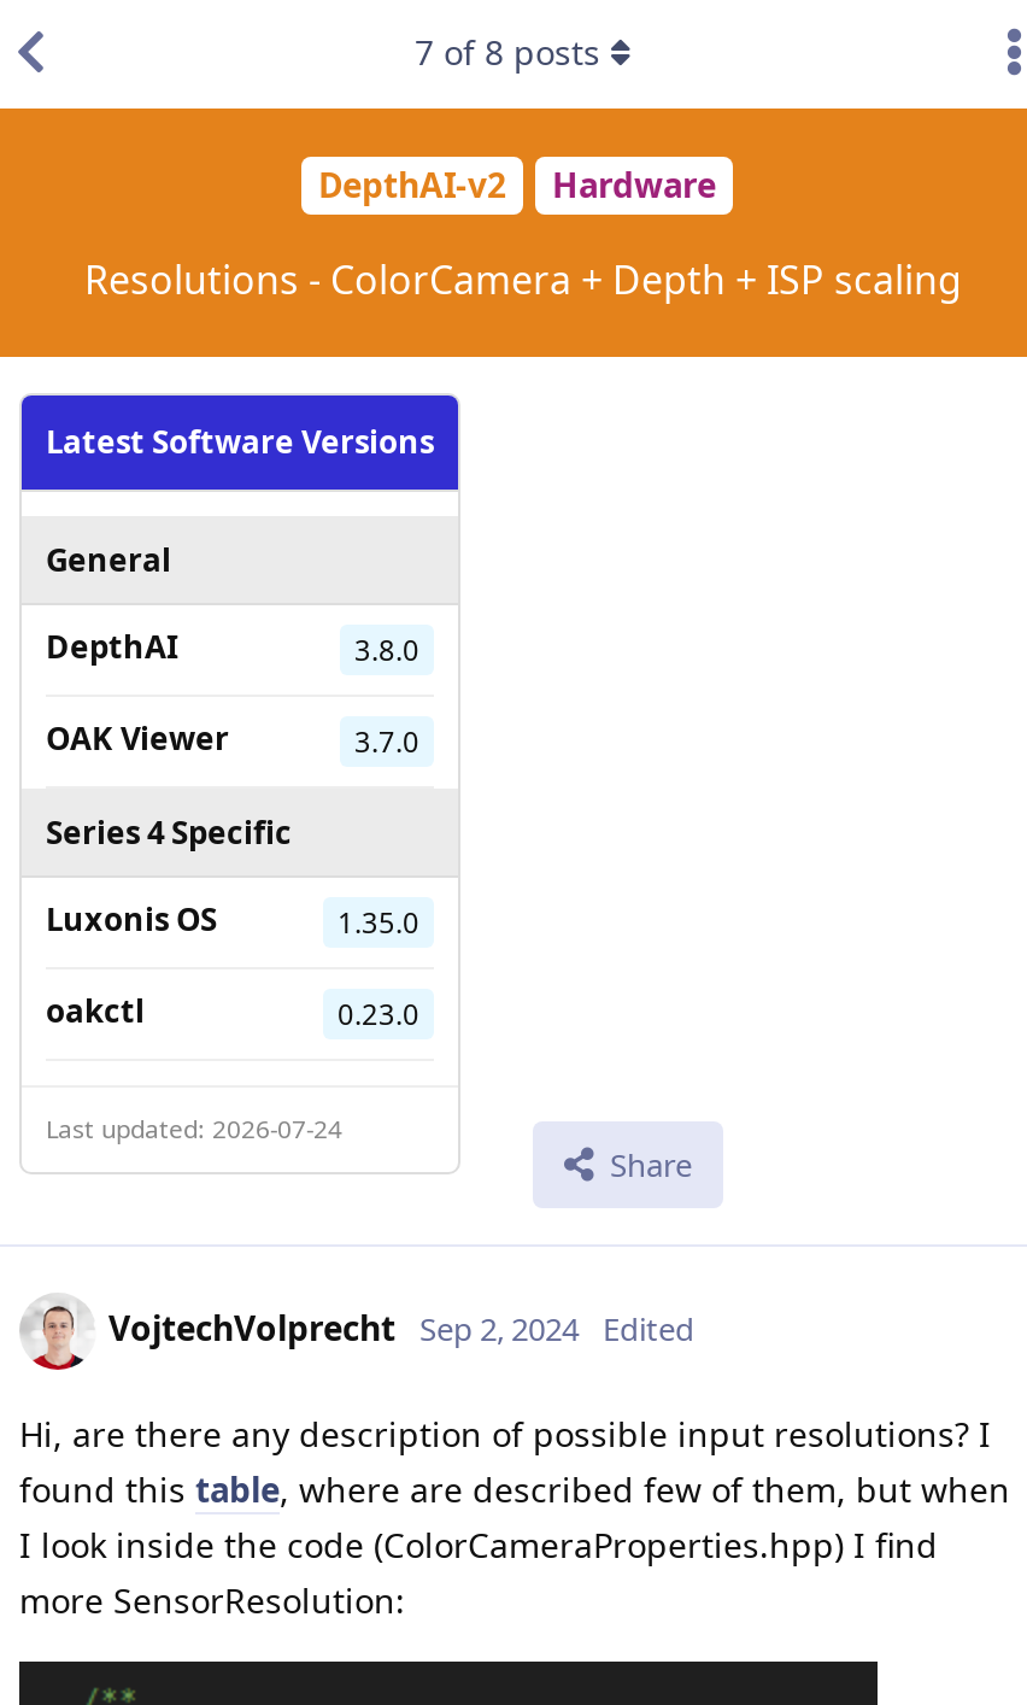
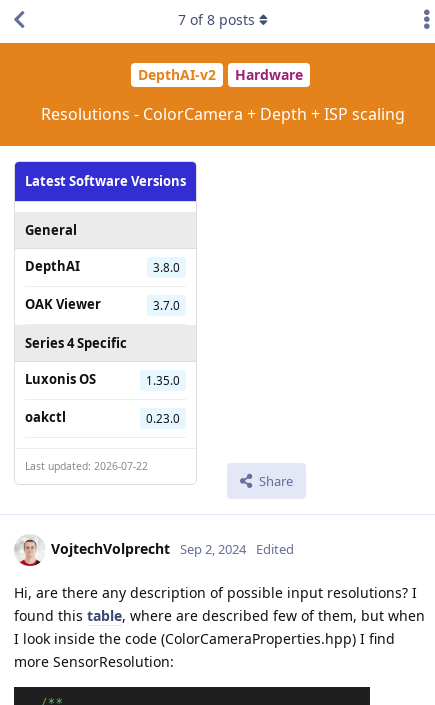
[46,1111,342,1145] Last updated: 2026-07-24 -> [25,459,148,473] Last updated: 2026-07-22

